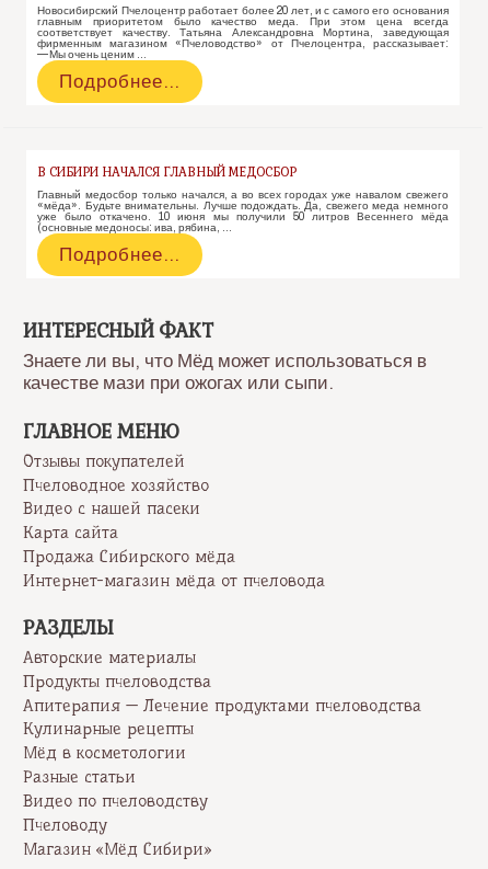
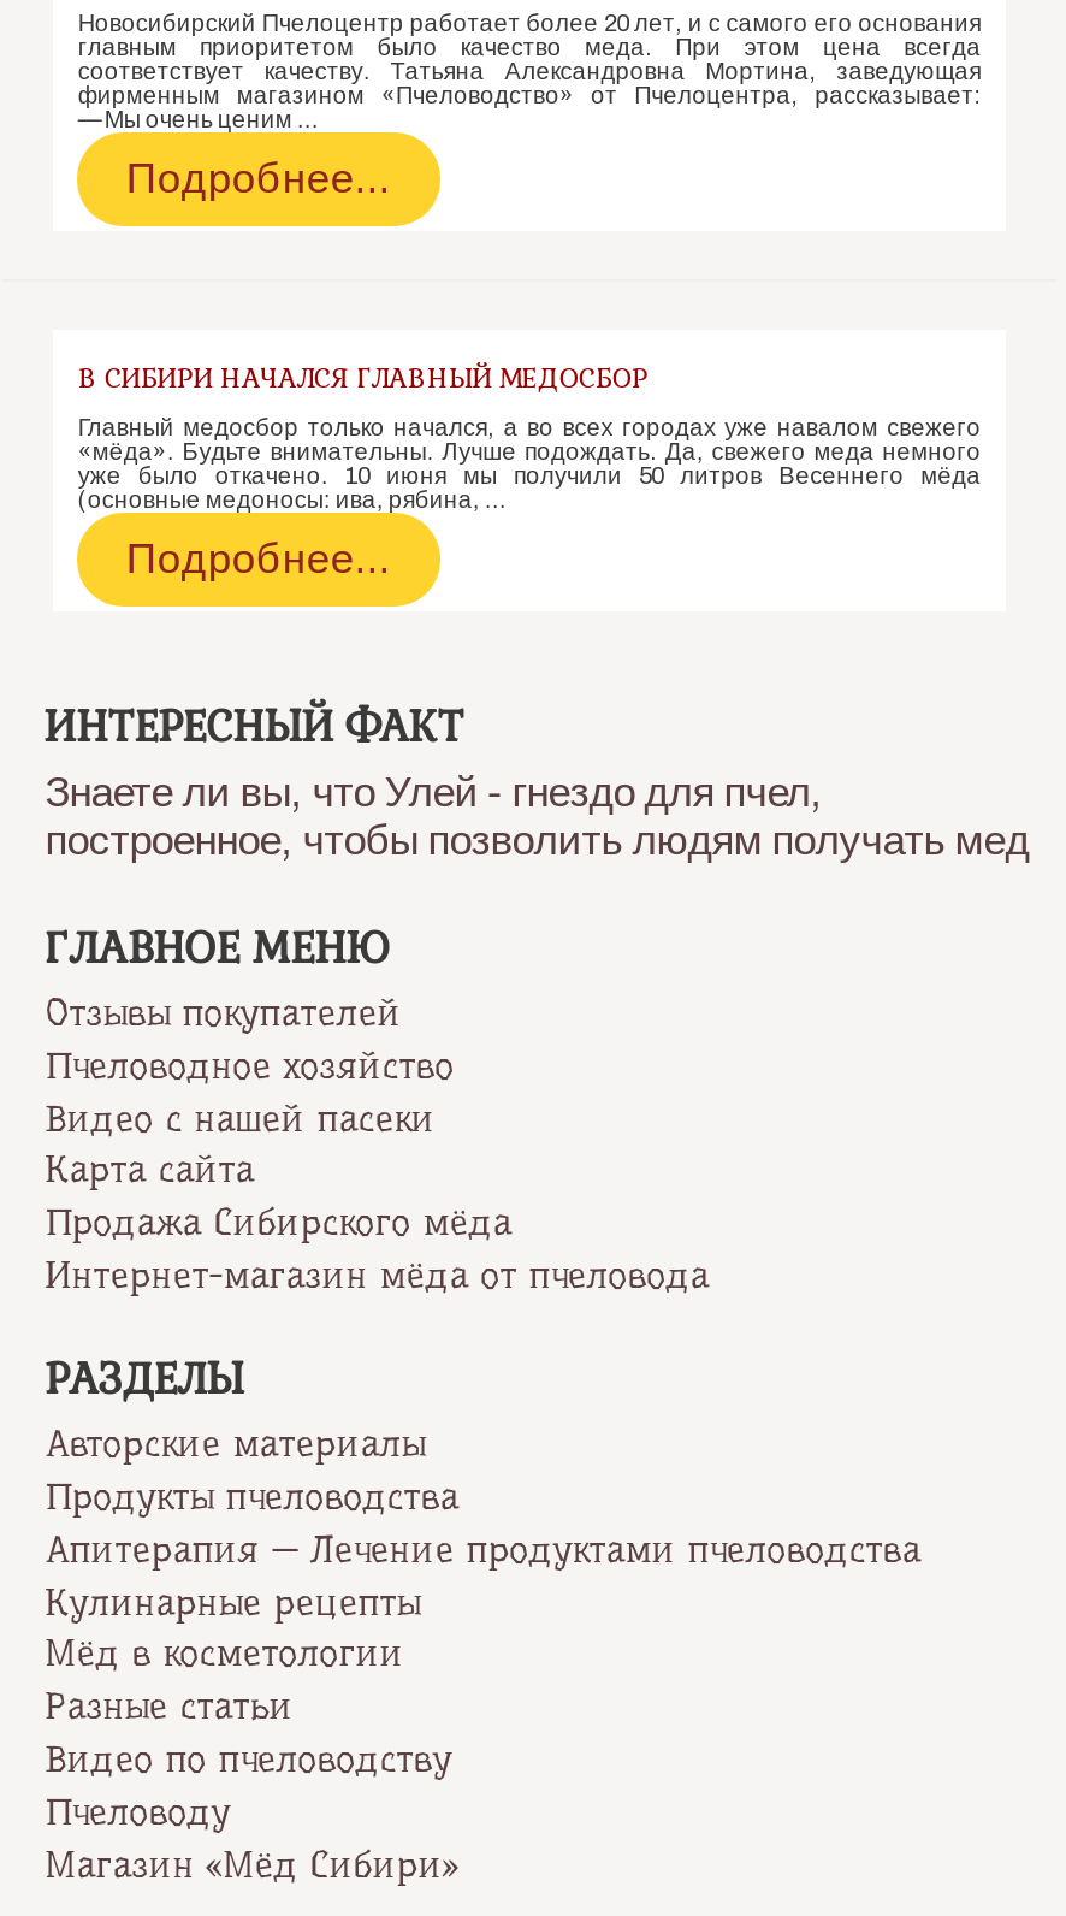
[23,351,426,393] Знаете ли вы, что Мёд может использоваться в | качестве мази при ожогах или сыпи. -> [45,770,1029,864] Знаете ли вы, что Улей - гнездо для пчел, | построенное, чтобы позволить людям получать мед

